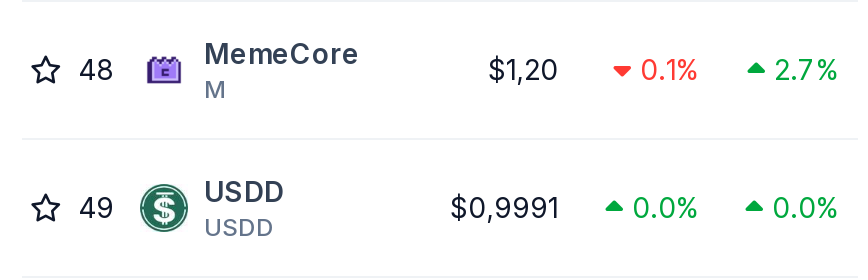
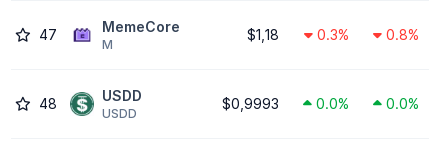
[78,52,114,86] 48 -> [39,26,57,43] 47
[488,52,558,86] $1,20 -> [247,26,279,43] $1,18
[640,52,698,86] 0.1% -> [317,26,349,43] 0.3%
[774,52,838,86] 2.7% -> [386,26,419,43] 0.8%
[78,190,114,224] 49 -> [39,95,57,112] 48
[450,190,558,224] $0,9991 -> [222,95,279,112] $0,9993

